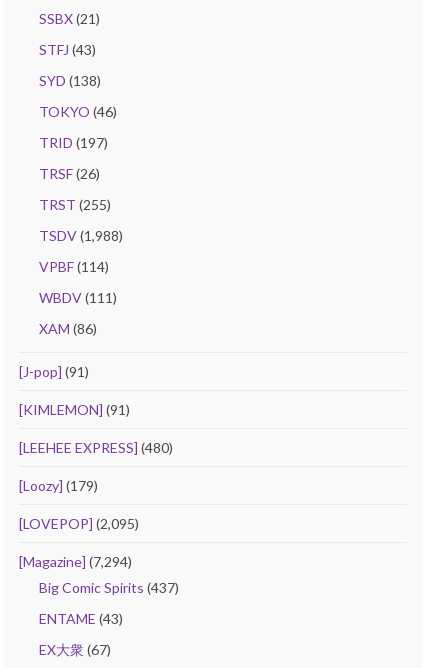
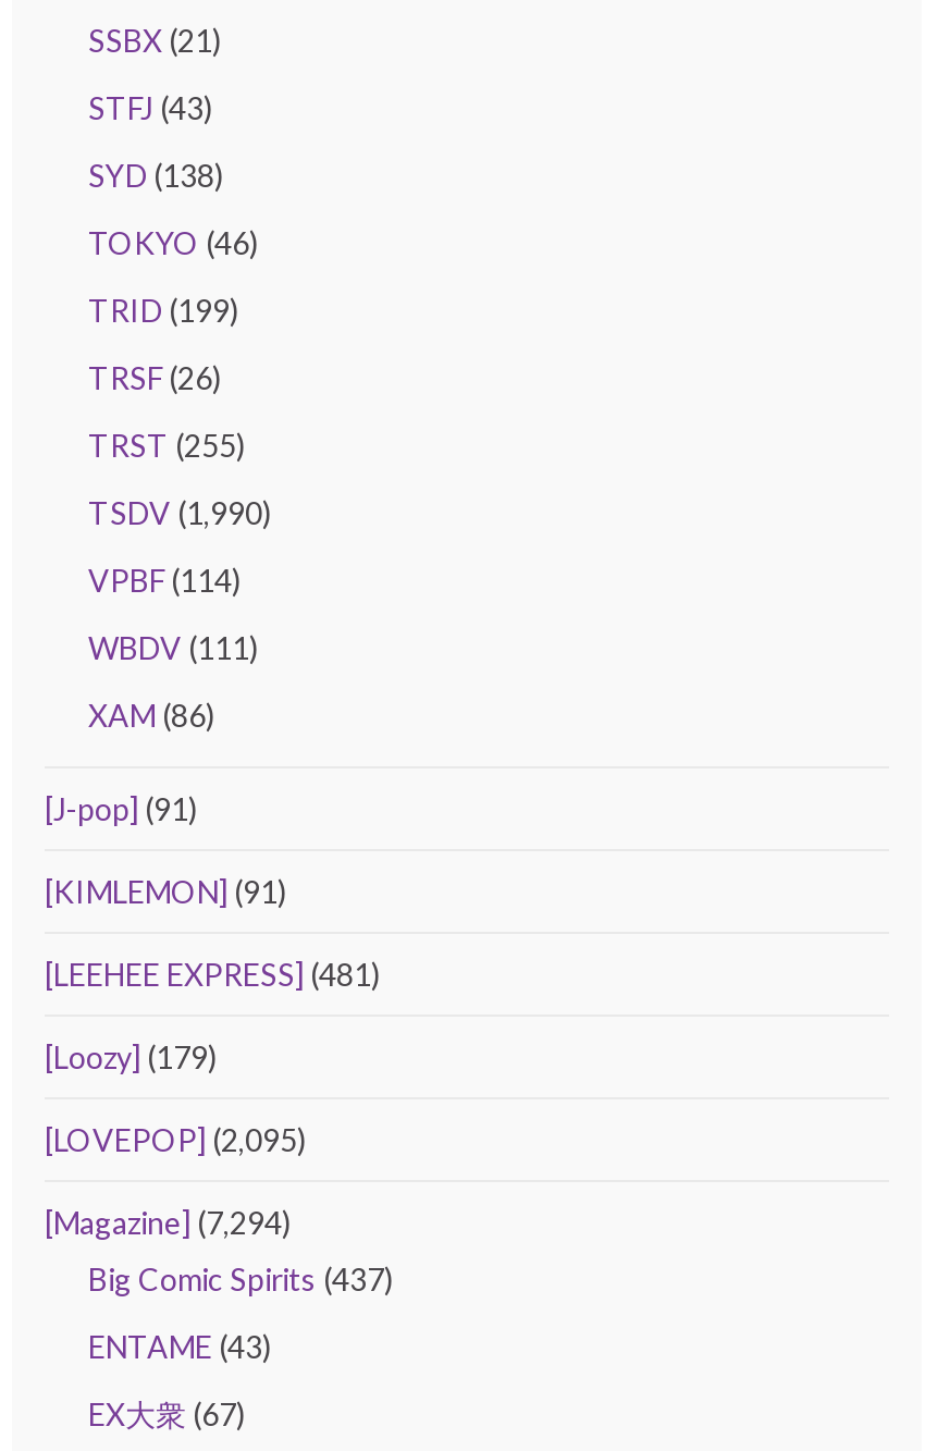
[39,134,108,151] TRID (197) -> [88,292,238,329] TRID (199)
[39,227,123,244] TSDV (1,988) -> [88,495,271,532] TSDV (1,990)
[19,439,173,456] [LEEHEE EXPRESS] (480) -> [45,956,380,993] [LEEHEE EXPRESS] (481)

